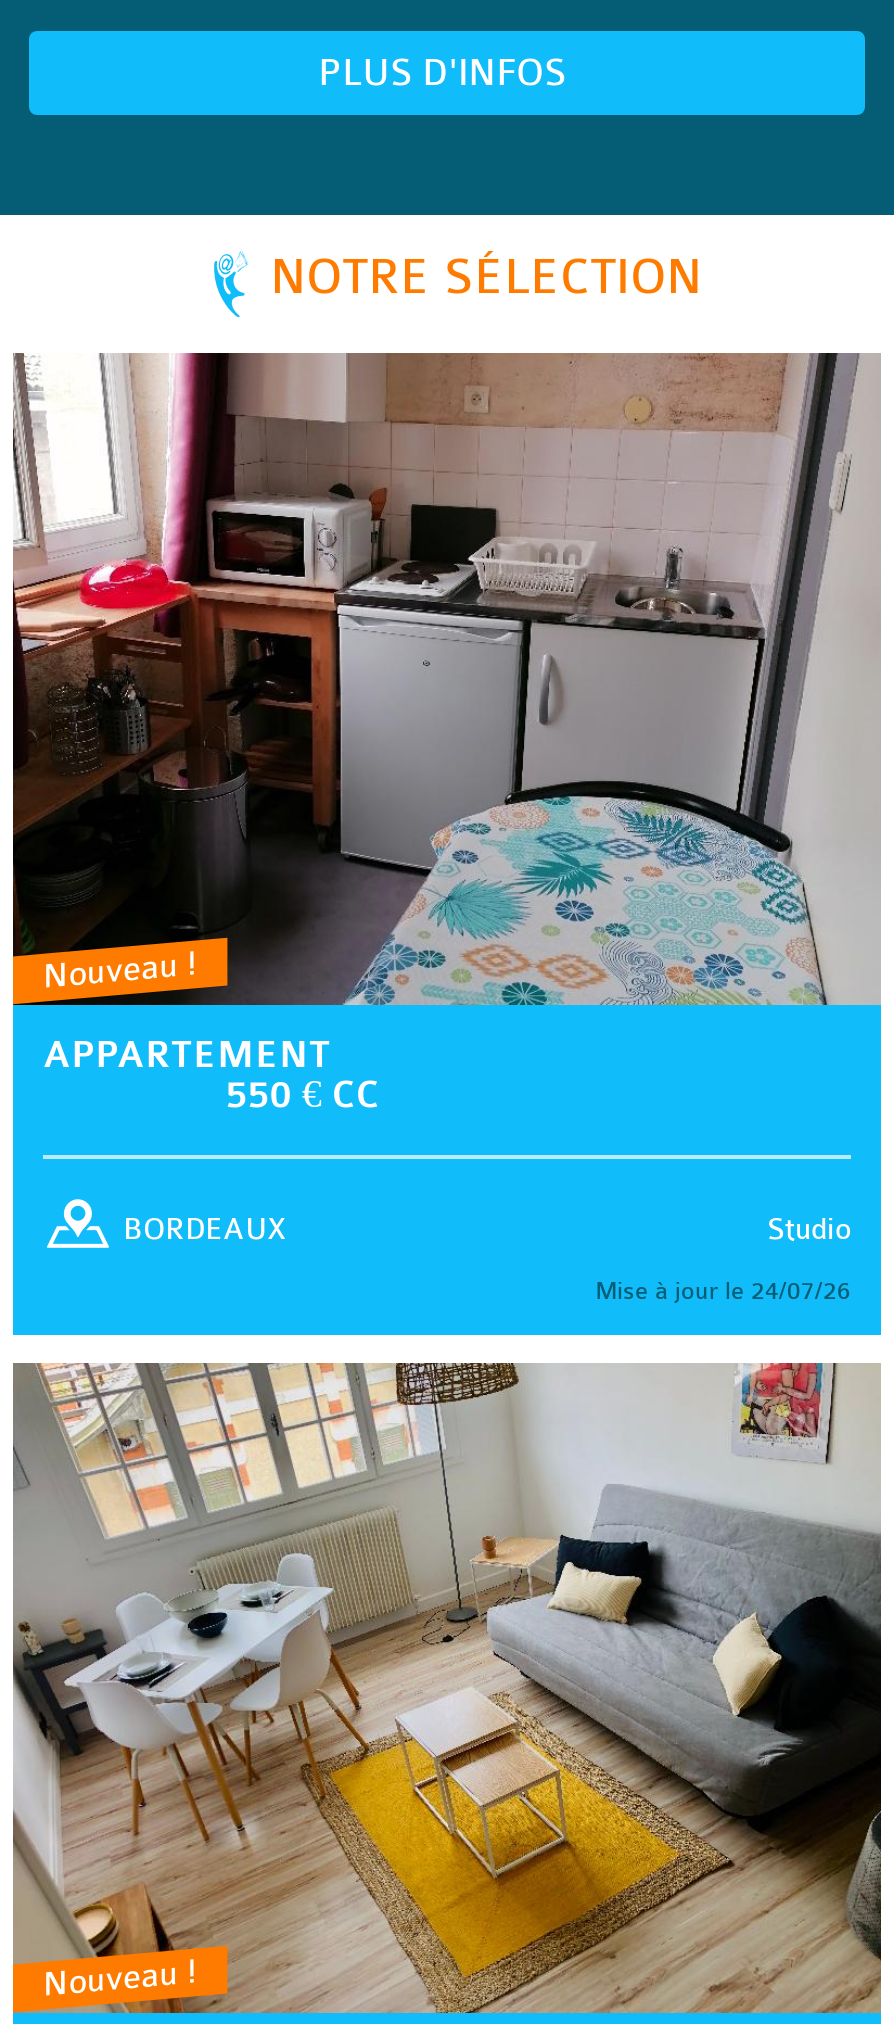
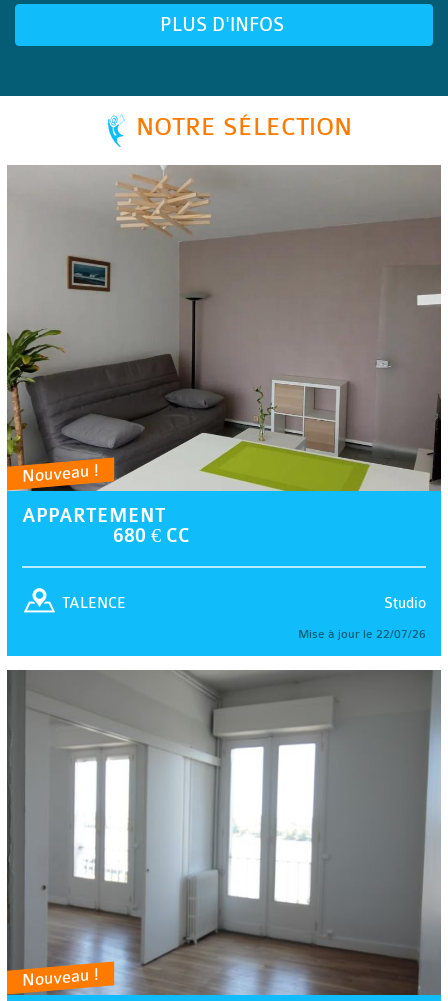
[11,353,879,1116] [image] | 550 € CC -> [6,165,441,546] [image] | 680 € CC
[123,1212,287,1246] BORDEAUX -> [62,595,126,612] TALENCE
[595,1276,851,1304] Mise à jour le 24/07/26 -> [298,626,426,640] Mise à jour le 22/07/26
[13,1361,883,2015] [image] -> [6,669,442,996] [image]

